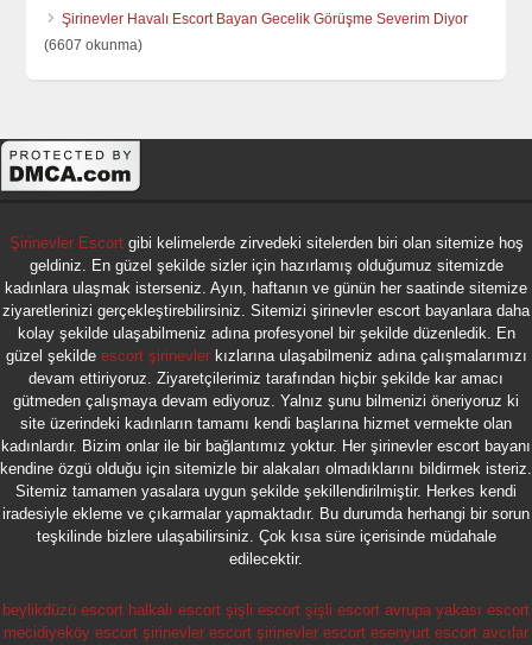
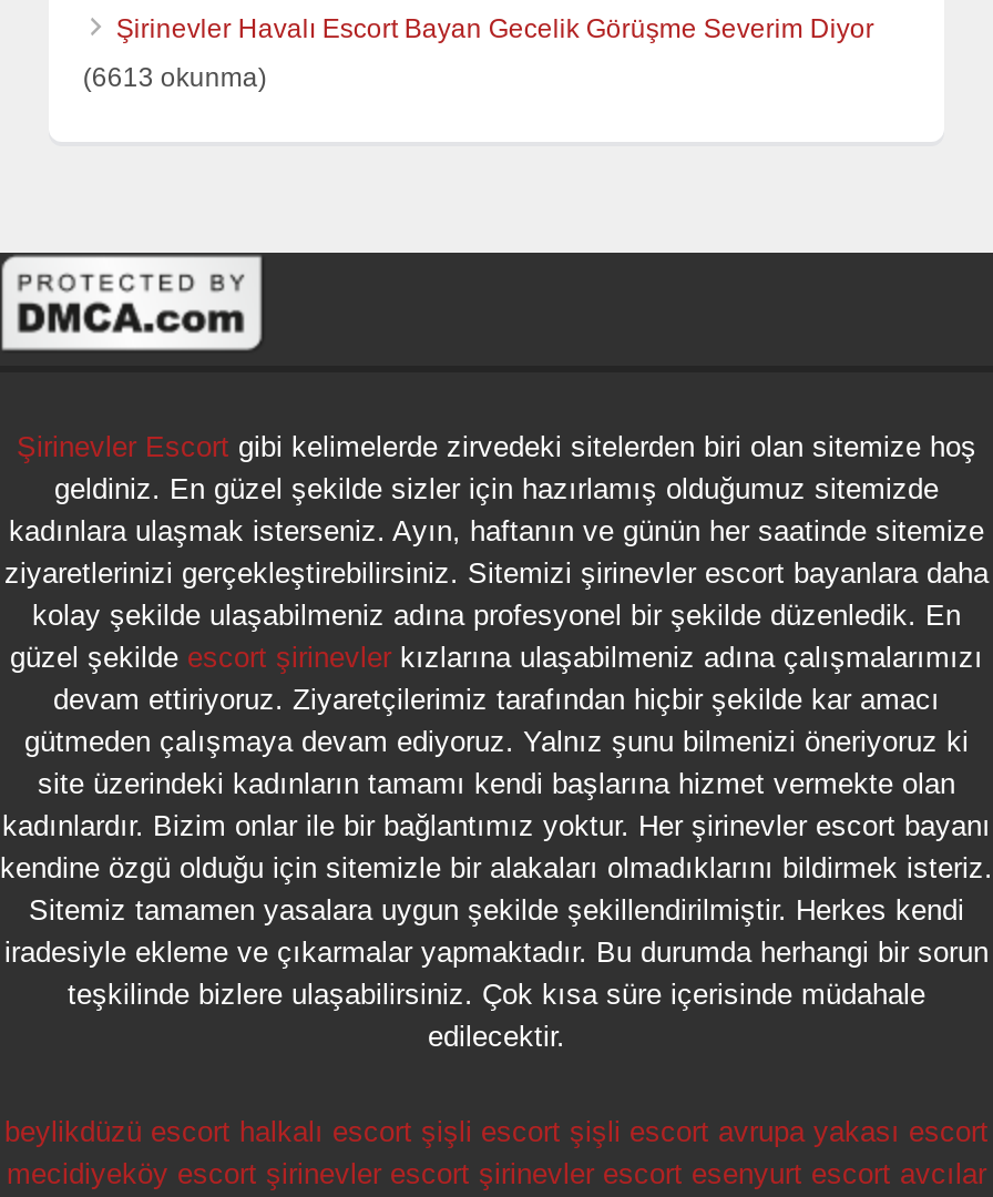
[44,37,143,54] (6607 okunma) -> [83,63,267,94] (6613 okunma)

